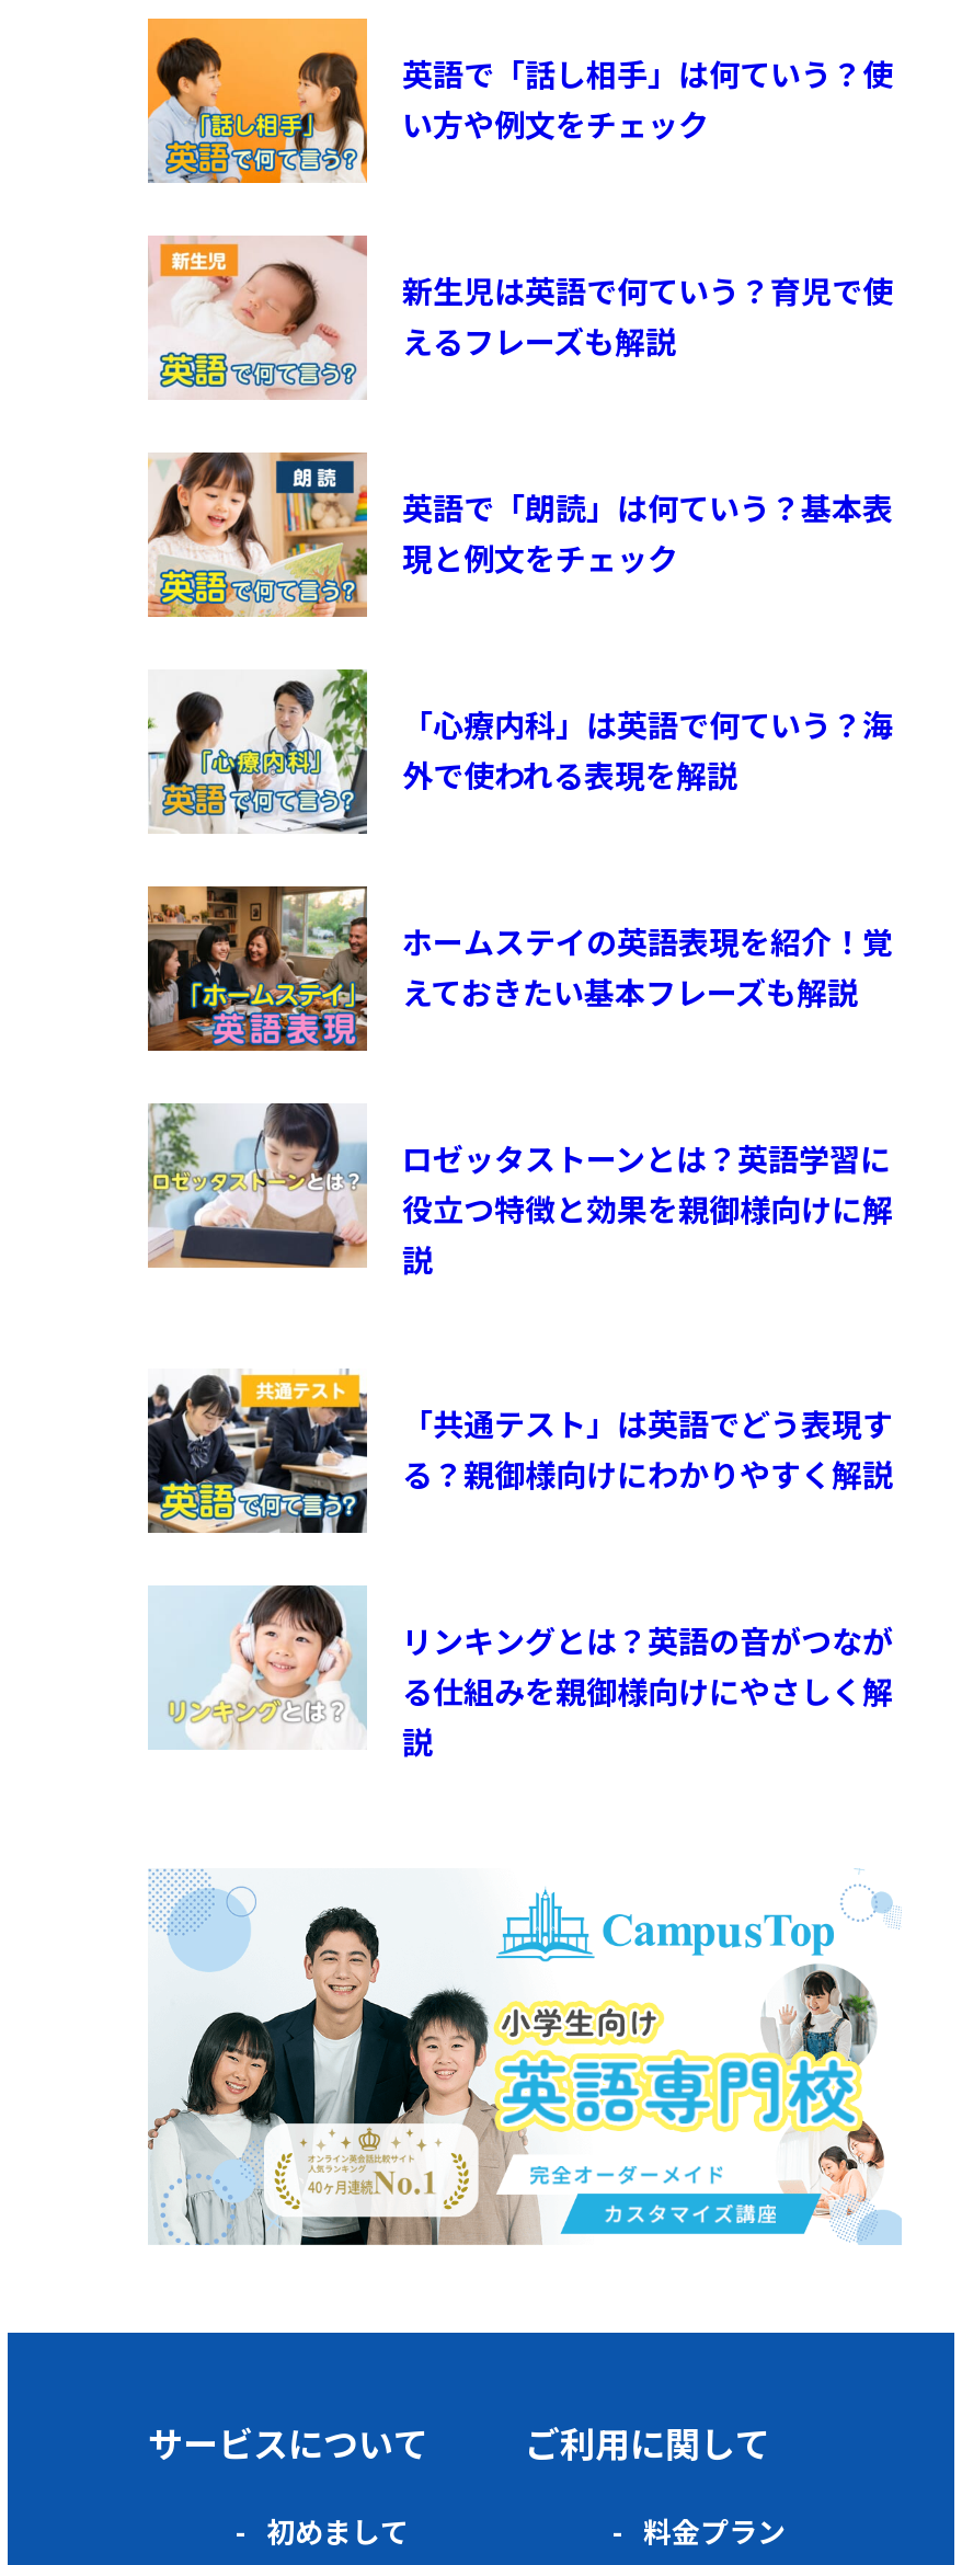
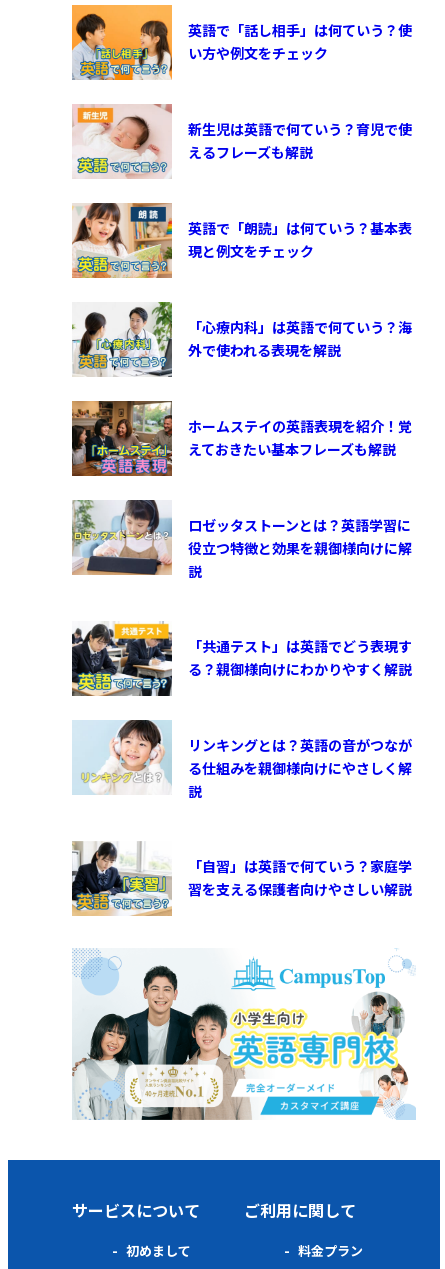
none -> [71,841,412,917] [image] | 「自習」は英語で何ていう？家庭学 | 習を支える保護者向けやさしい解説

